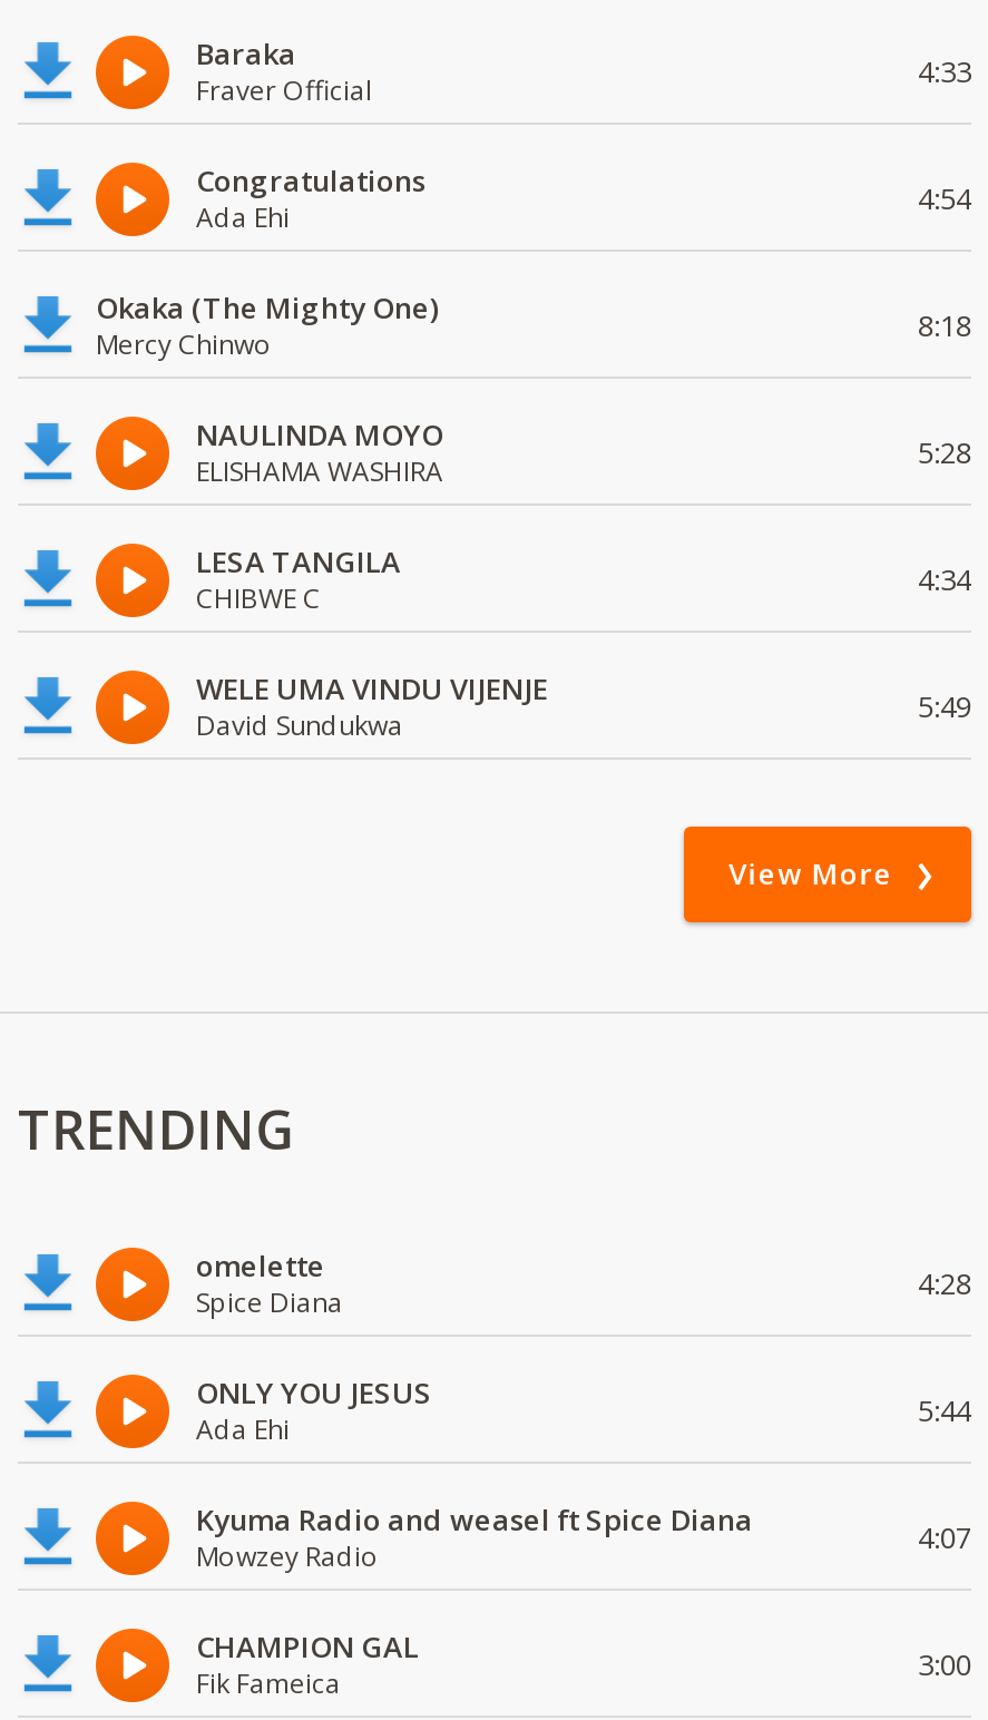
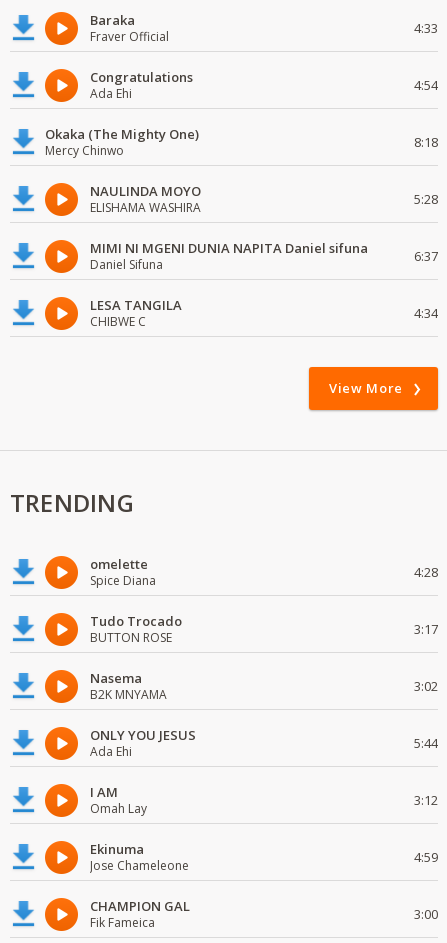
none -> [90,239,438,273] MIMI NI MGENI DUNIA NAPITA Daniel sifuna | Daniel Sifuna | 6:37
[196,668,971,744] WELE UMA VINDU VIJENJE | David Sundukwa | 5:49 -> none
none -> [90,612,438,703] Tudo Trocado | BUTTON ROSE | 3:17 | Nasema | B2K MNYAMA | 3:02
[196,1499,971,1575] Kyuma Radio and weasel ft Spice Diana | Mowzey Radio | 4:07 -> [90,783,438,874] I AM | Omah Lay | 3:12 | Ekinuma | Jose Chameleone | 4:59

